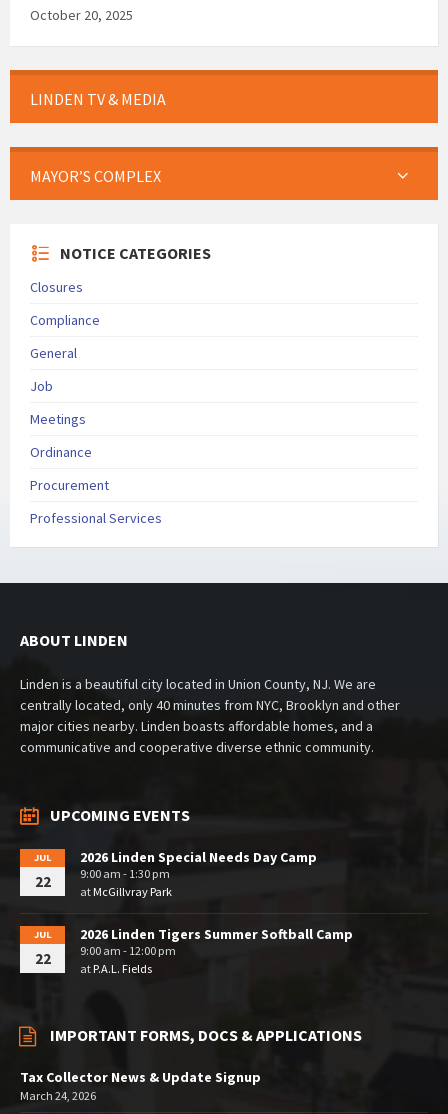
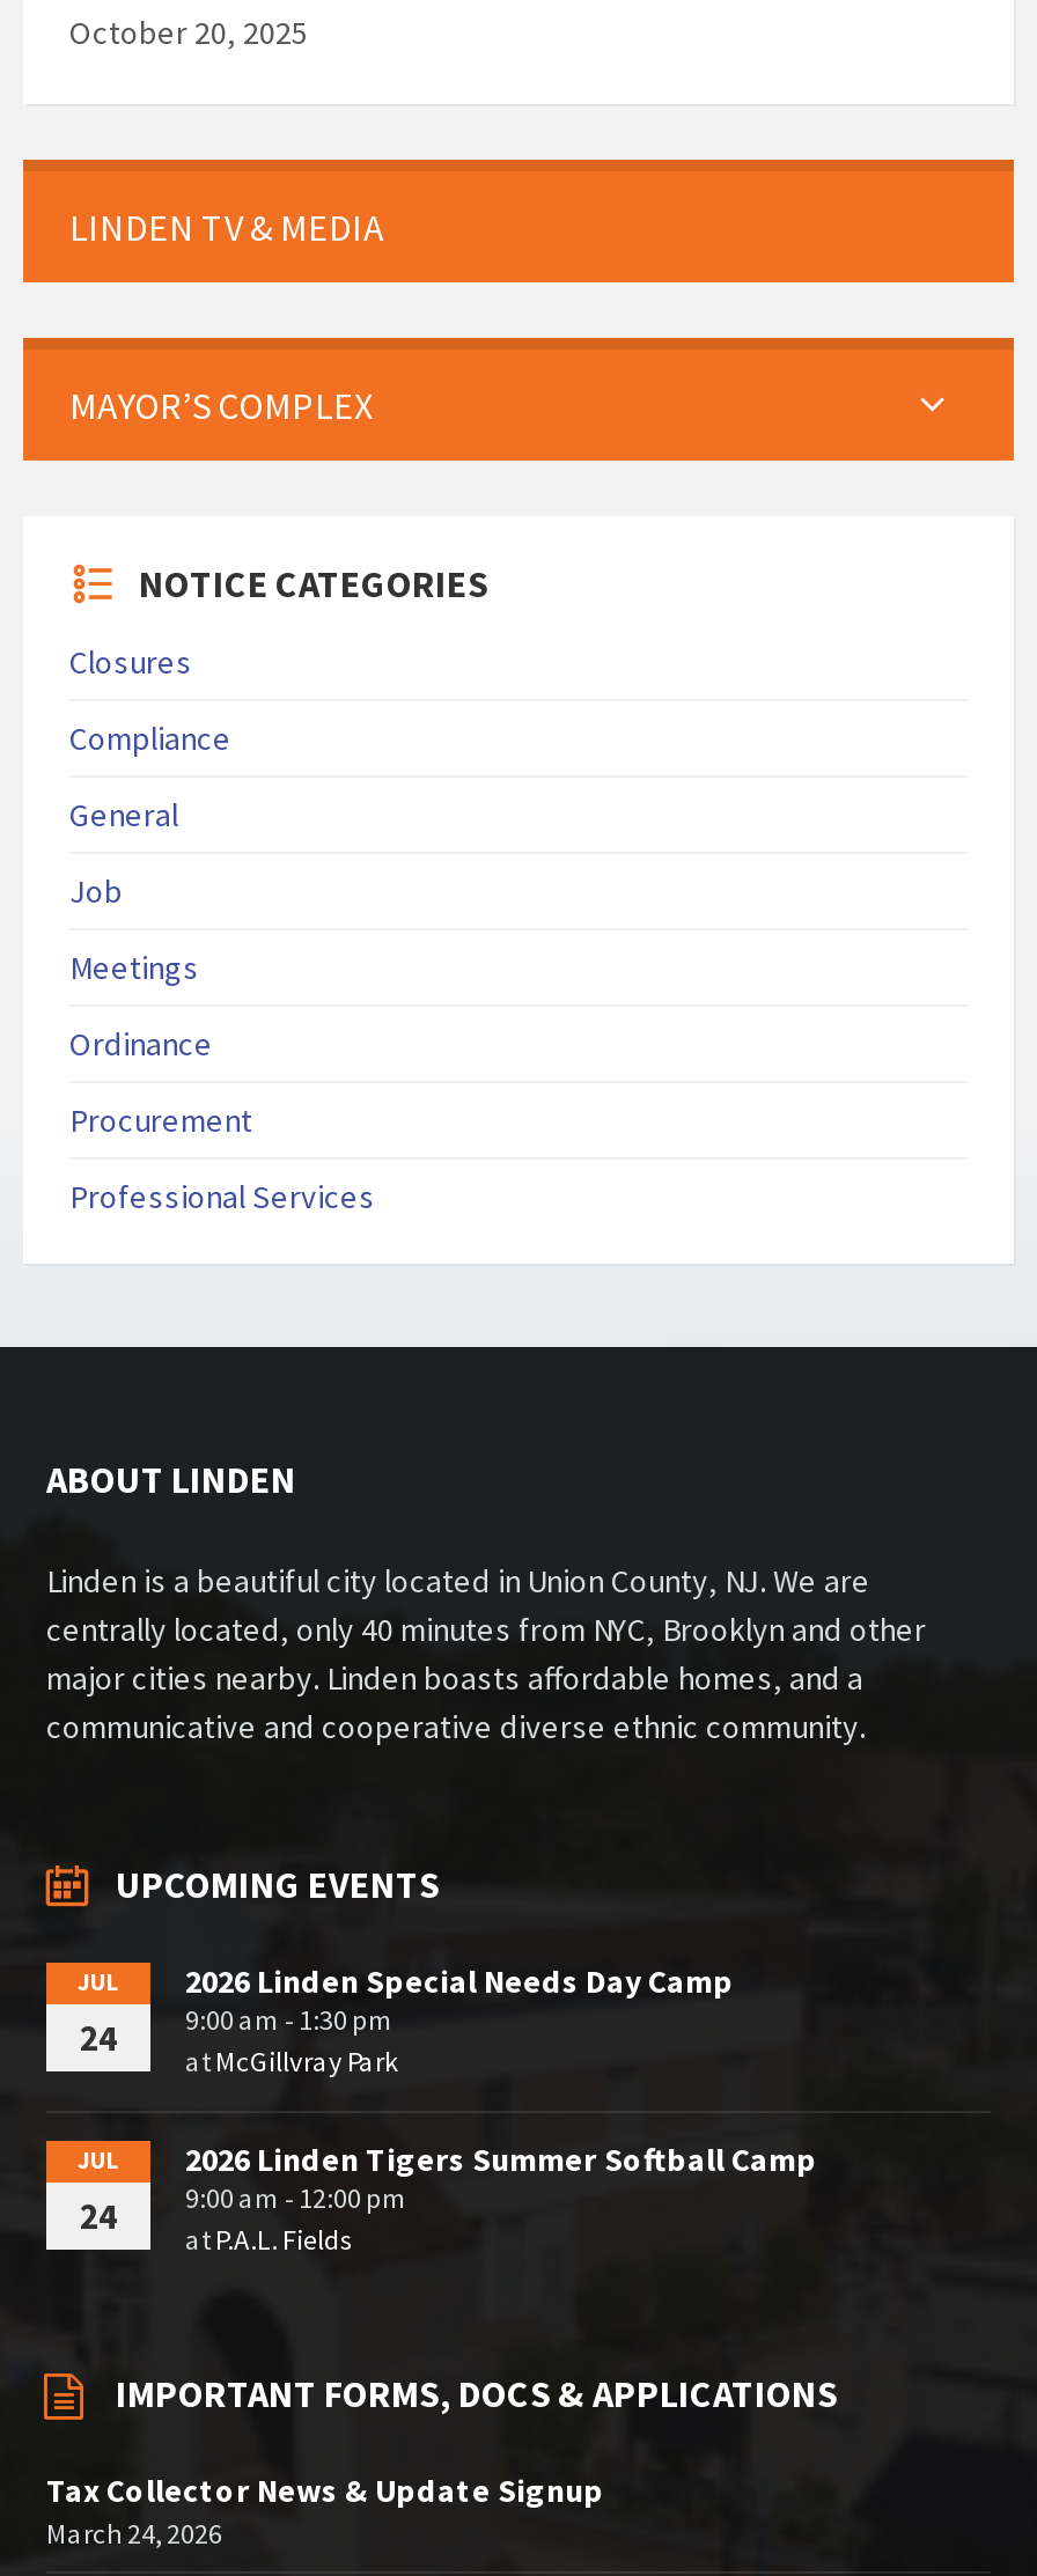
[34,866,170,891] 22 9:00 am - 1:30 pm -> [80,2003,394,2061] 24 9:00 am - 1:30 pm
[34,943,176,968] 22 9:00 am - 12:00 pm -> [80,2181,407,2239] 24 9:00 am - 12:00 pm

